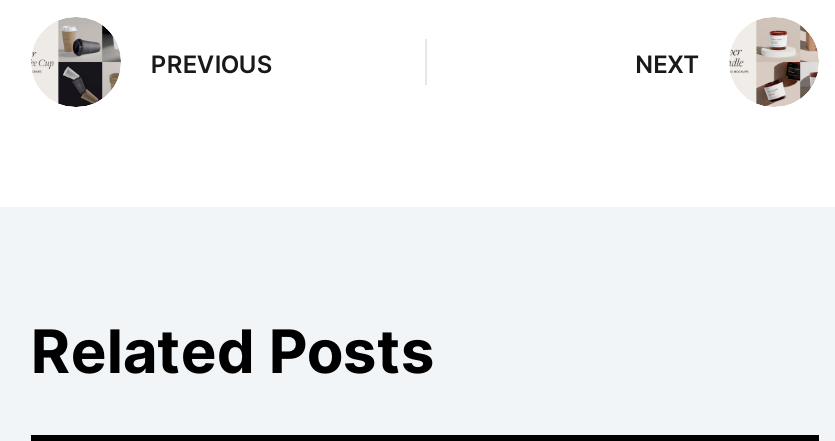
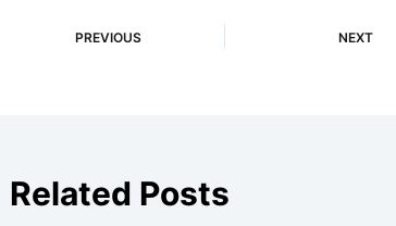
[31,17,123,109] [image] -> none
[729,17,819,107] [image] -> none

